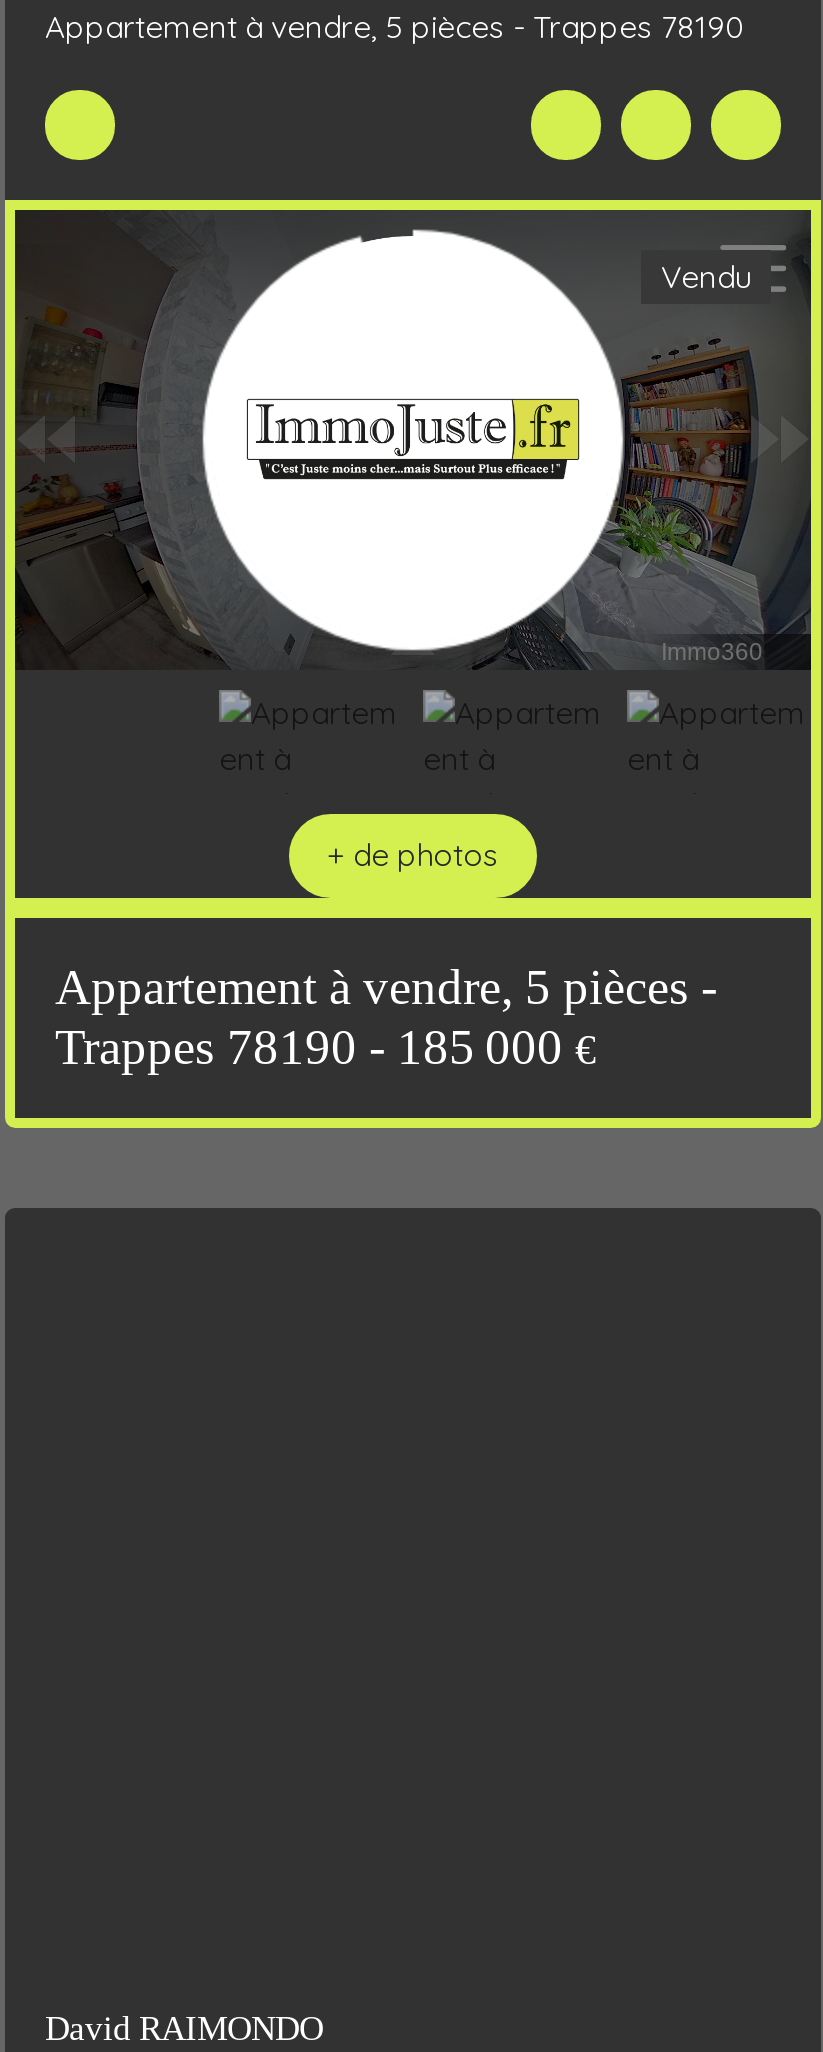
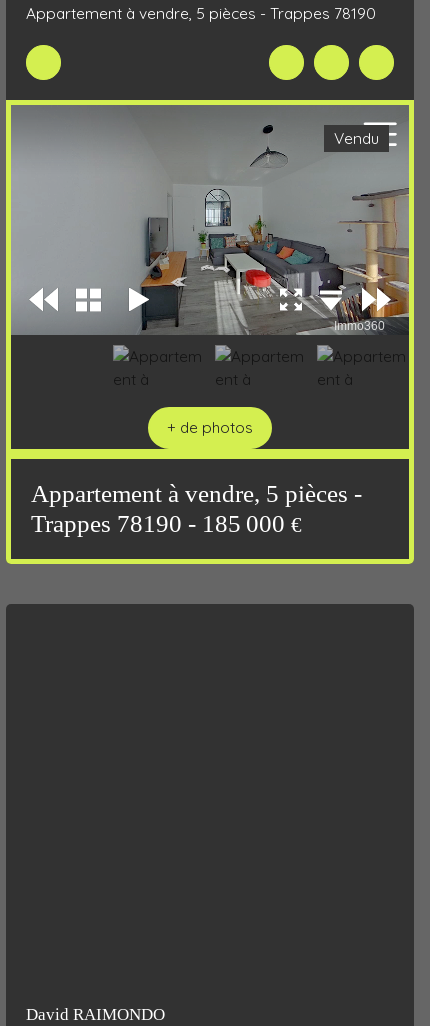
[13,210,813,670] [image] -> [10,104,410,336] [image]

